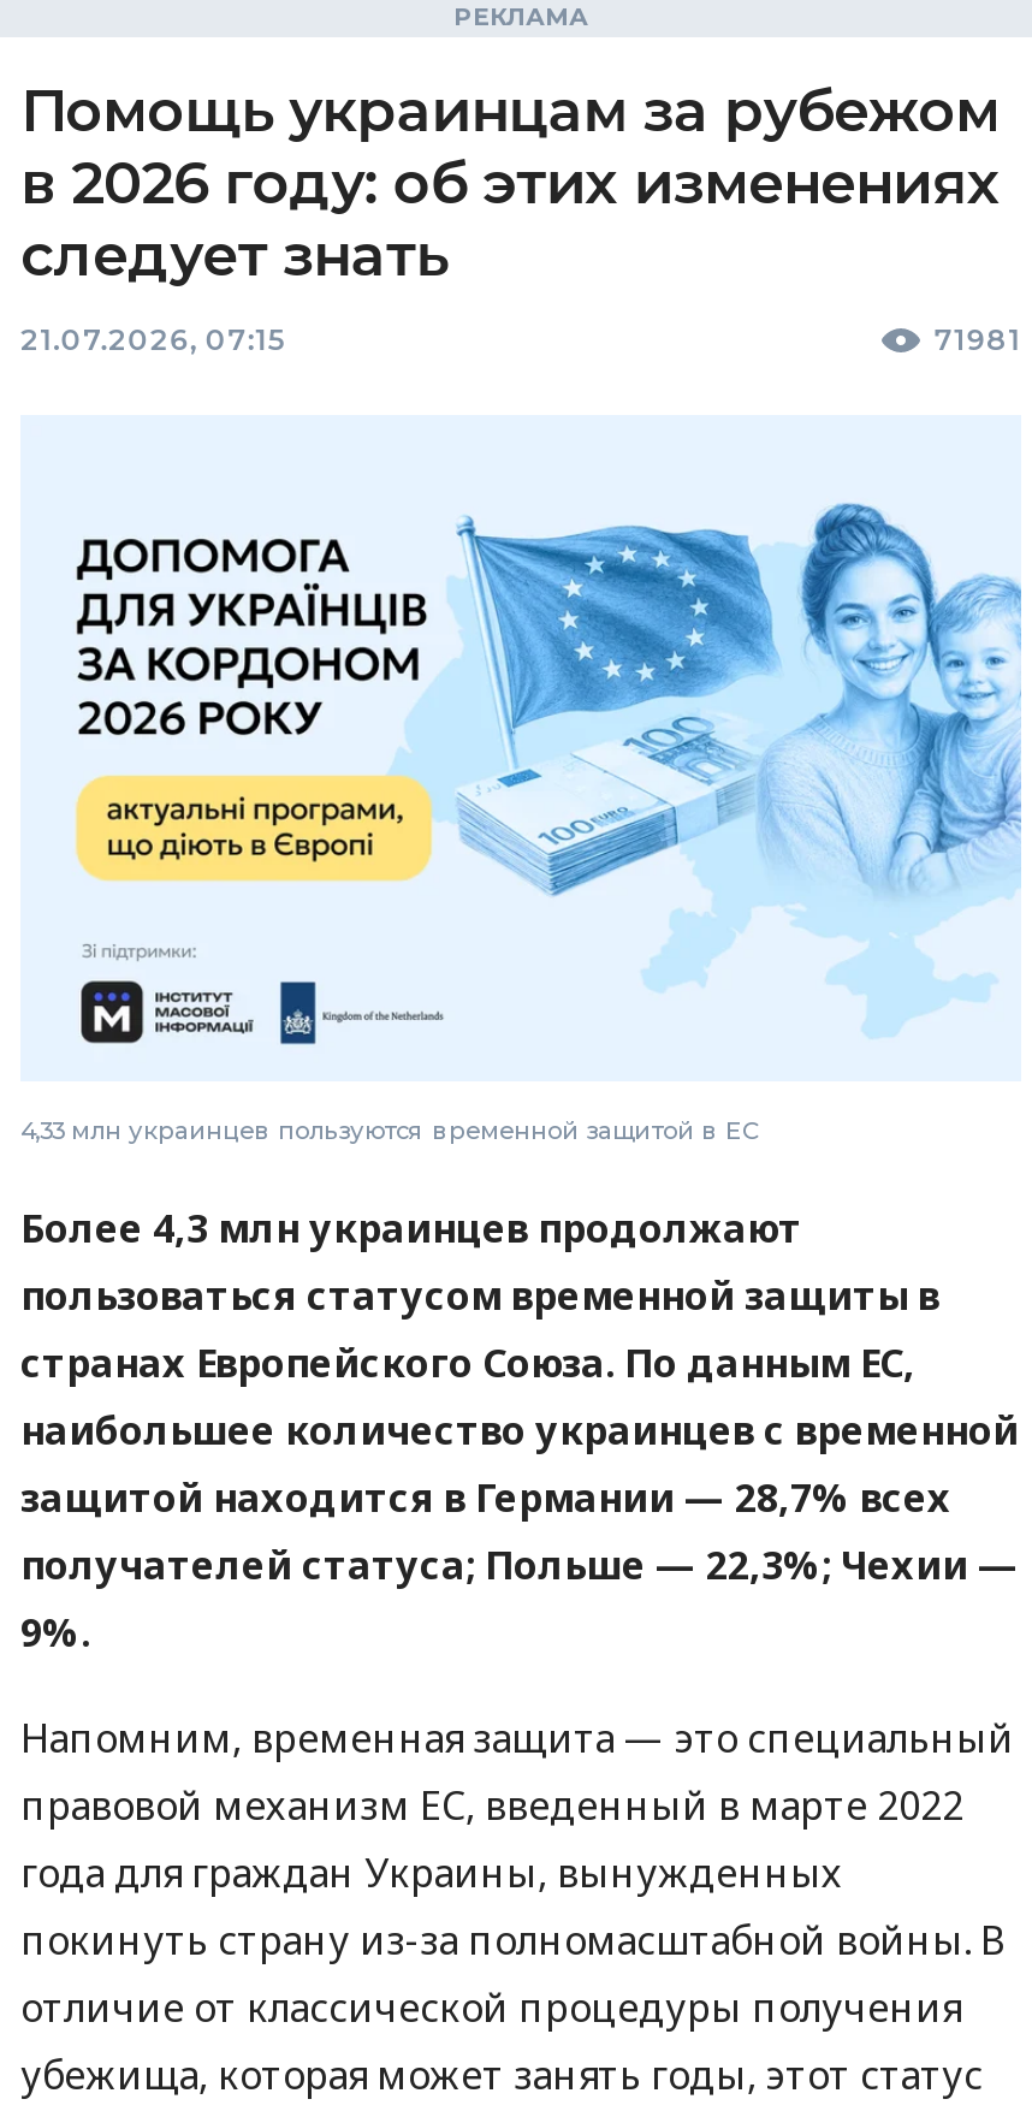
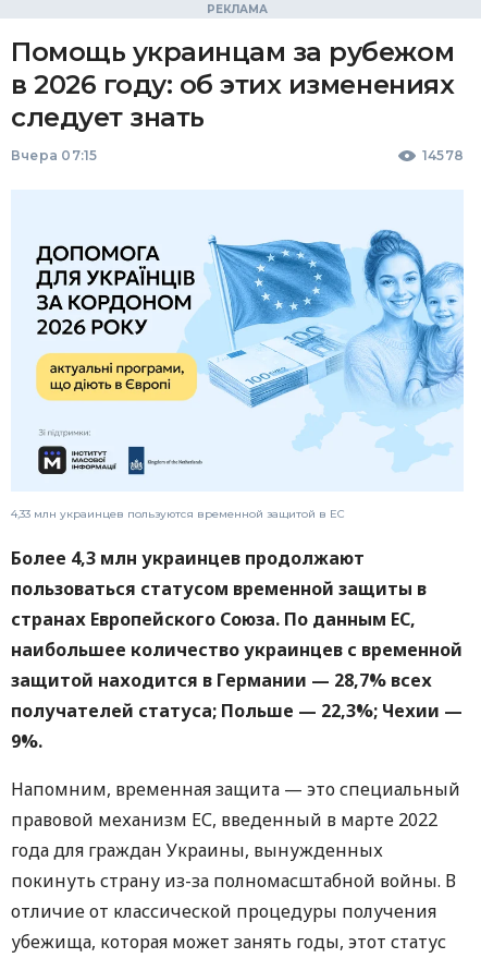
[20,321,1021,357] 21.07.2026, 07:15 | 71981 -> [11,147,464,163] Вчера 07:15 | 14578

